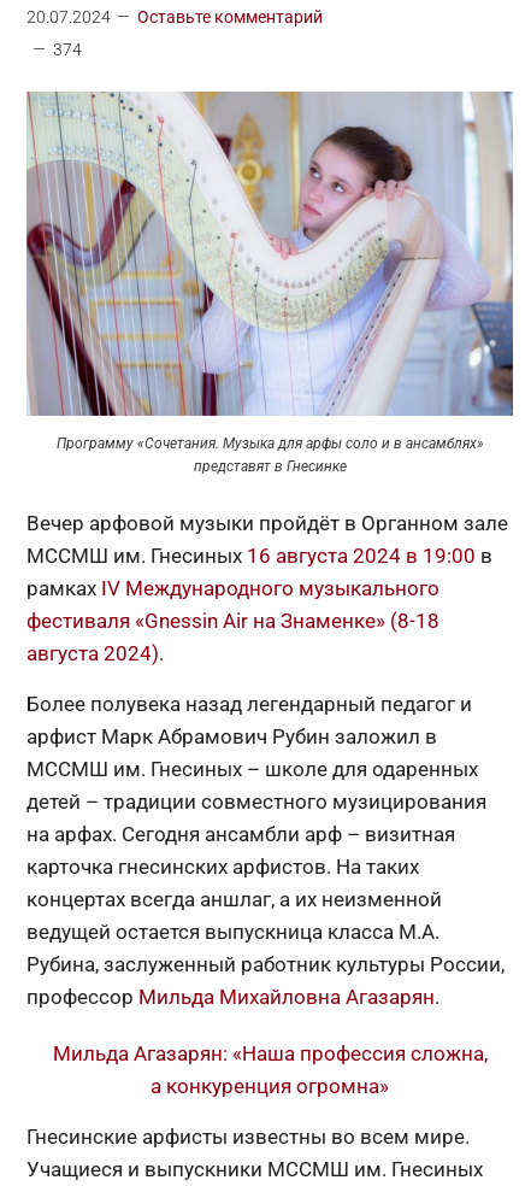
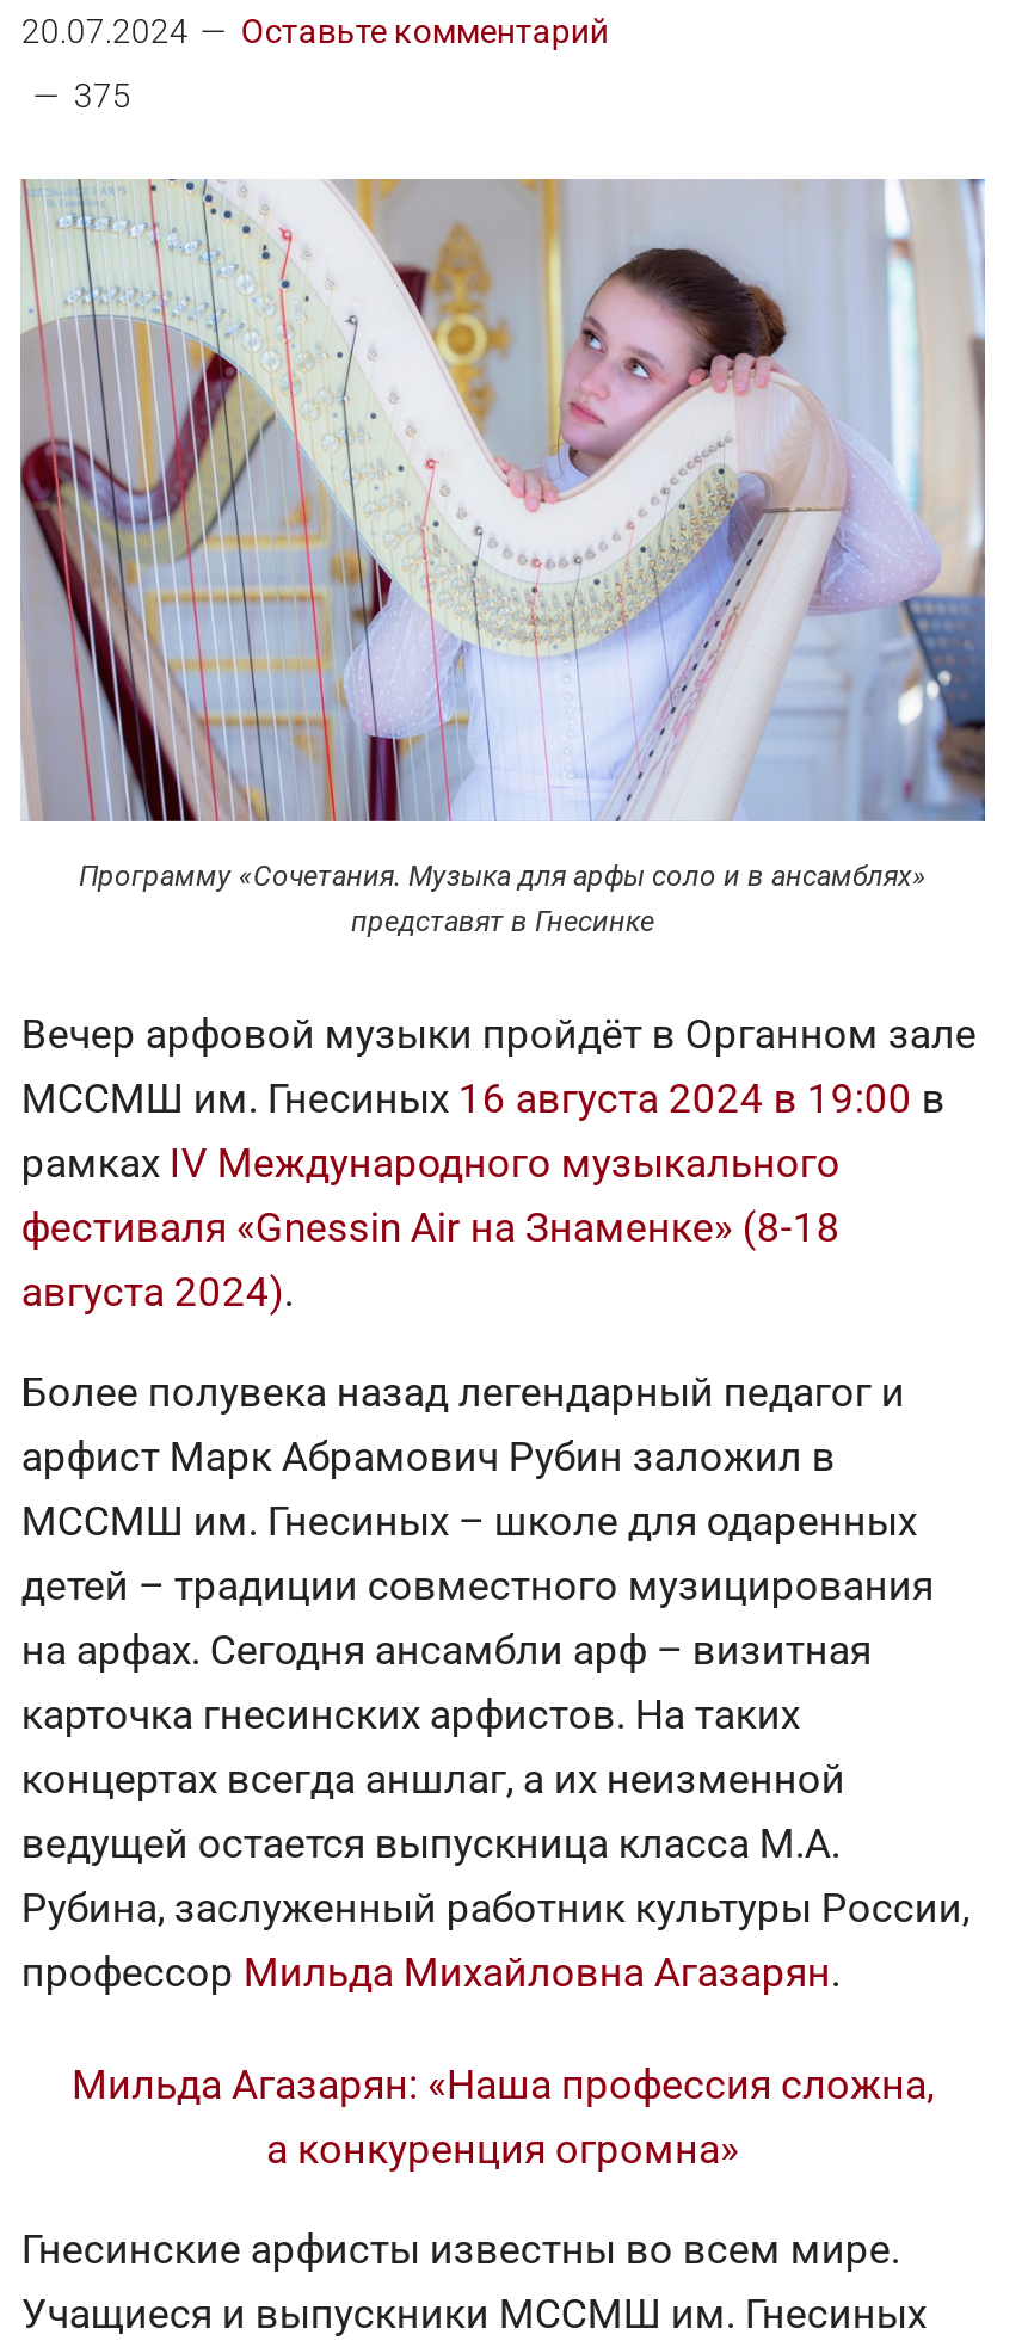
[53,40,82,59] 374 -> [74,77,131,115] 375

